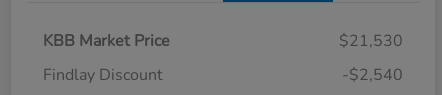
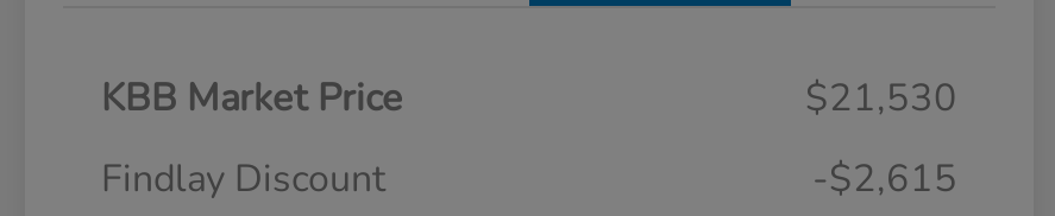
[342,64,403,86] -$2,540 -> [812,153,957,205] -$2,615

